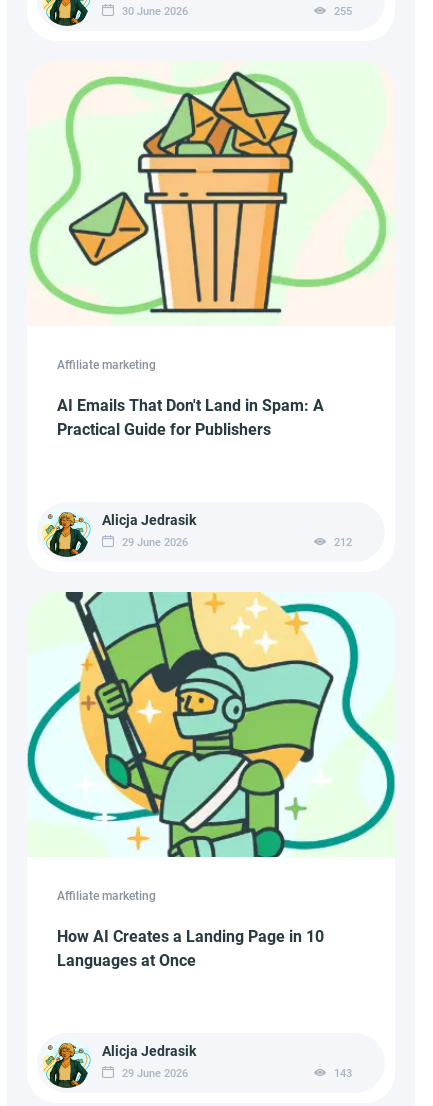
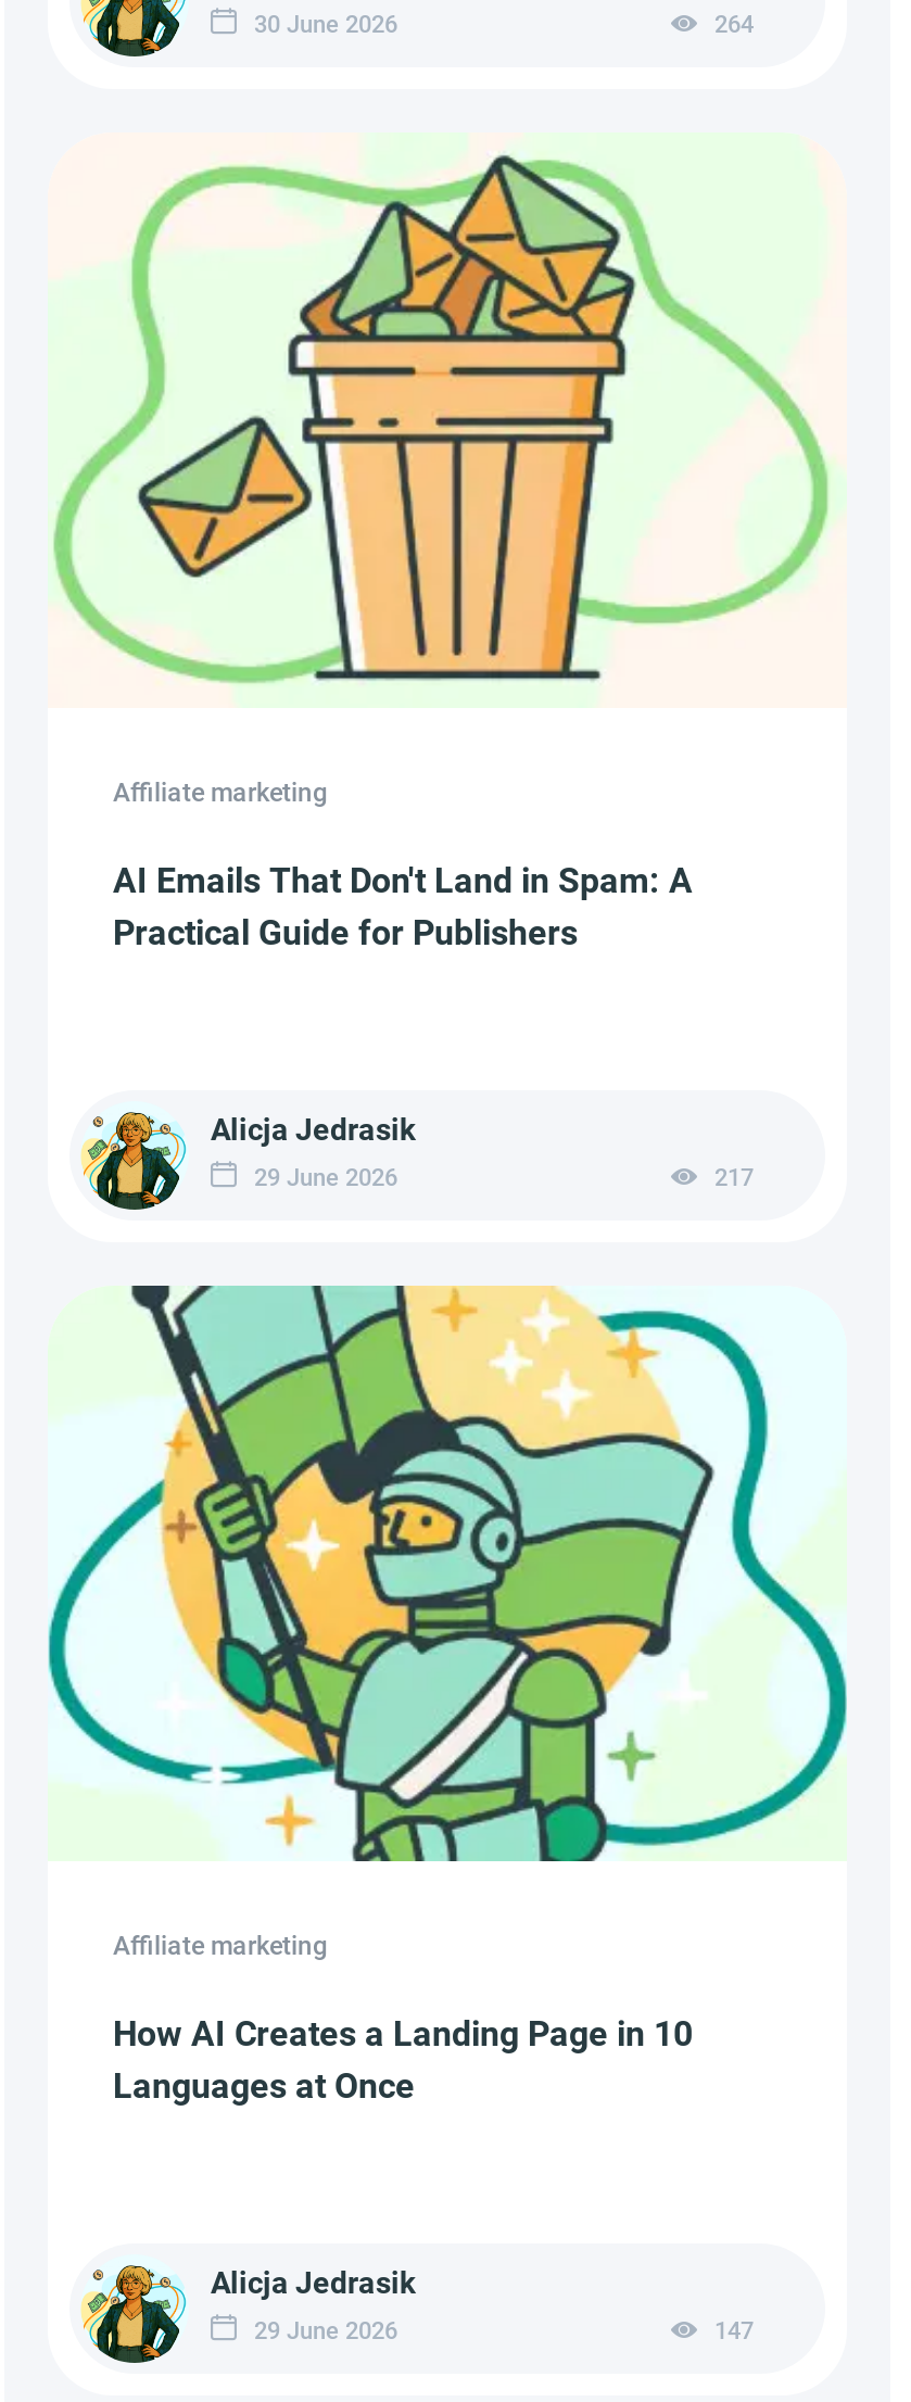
[334,5,352,18] 255 -> [714,12,754,40] 264
[334,536,352,549] 212 -> [714,1165,754,1193] 217
[334,1067,352,1080] 143 -> [714,2318,754,2346] 147

